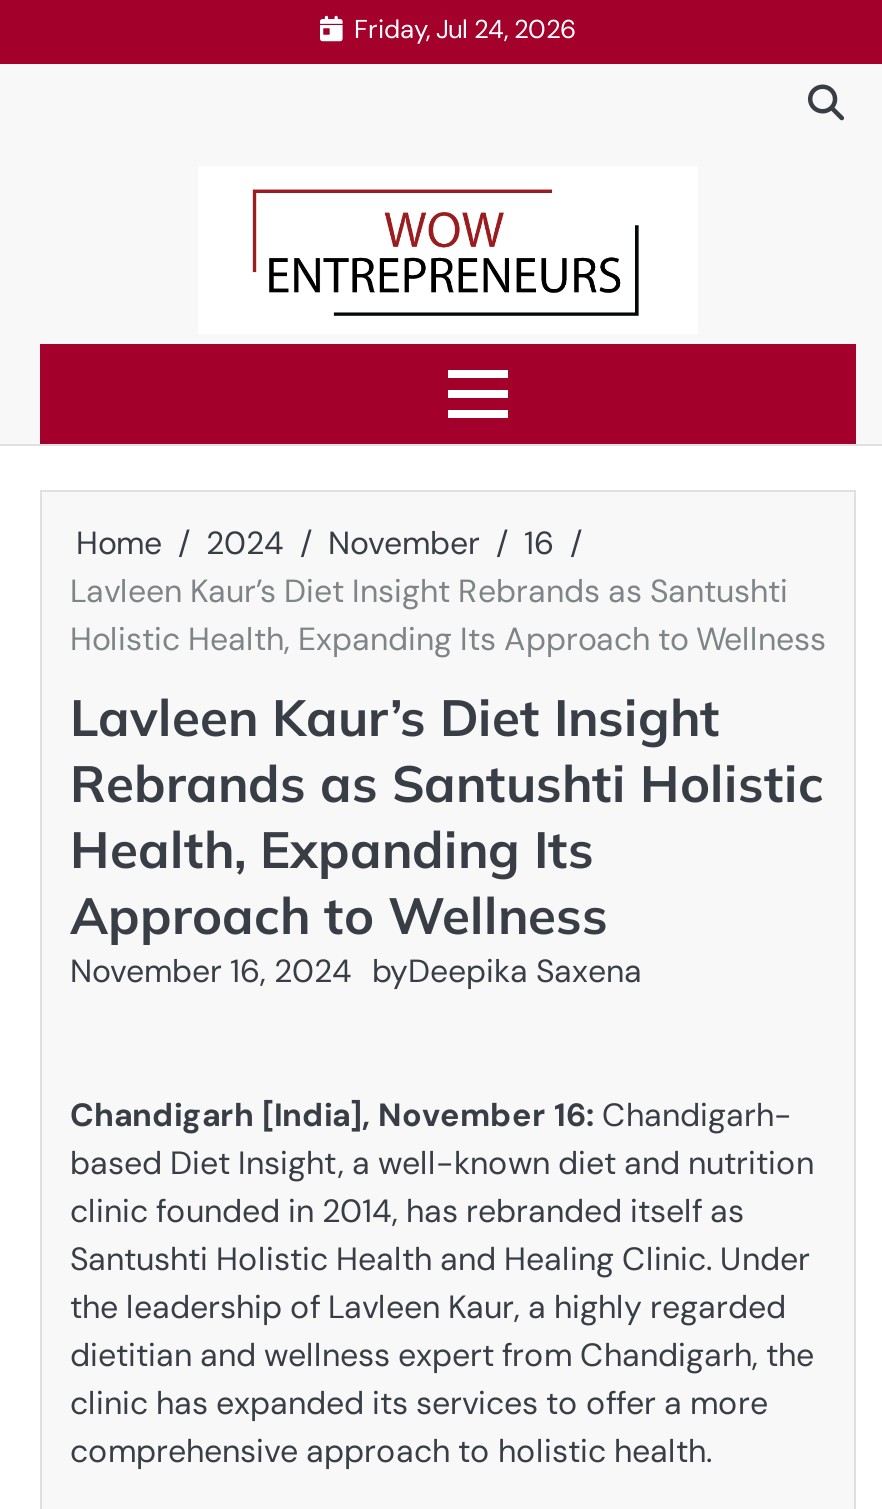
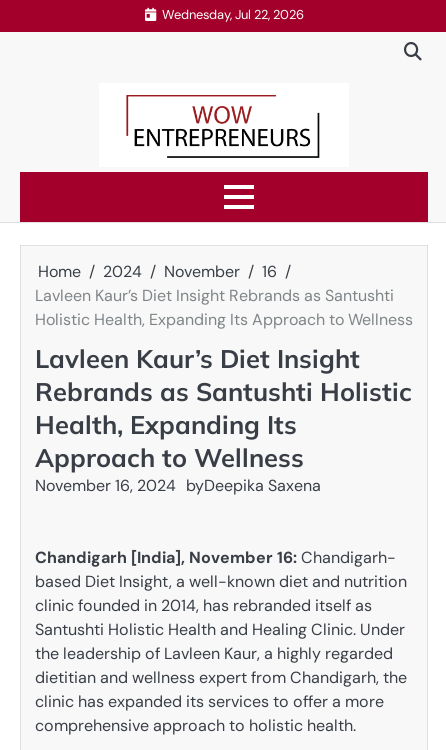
[354,11,576,45] Friday, Jul 24, 2026 -> [161,5,303,22] Wednesday, Jul 22, 2026

